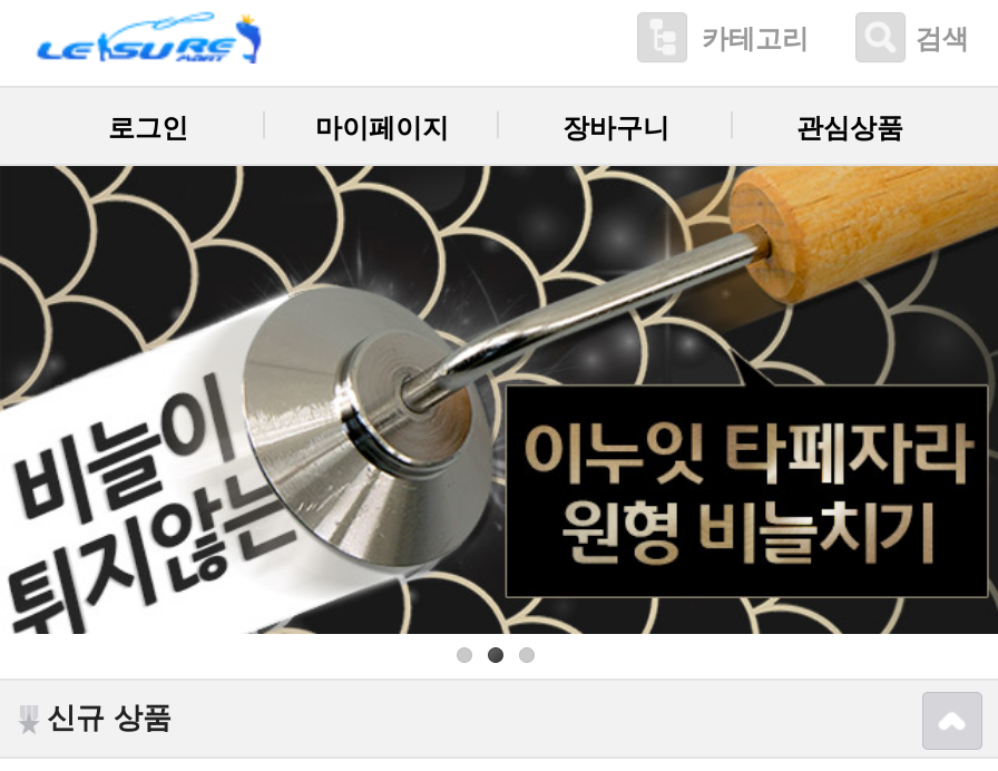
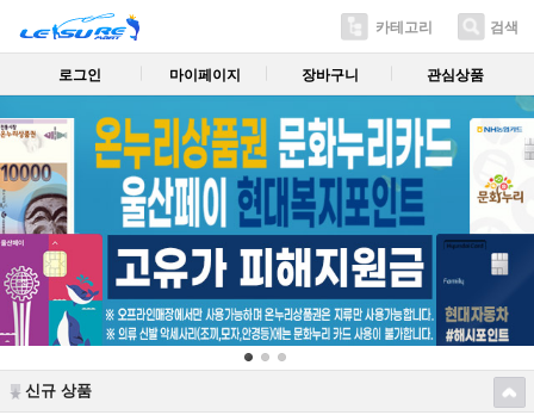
[7,164,991,663] [image] -> [4,94,530,361] [image]

